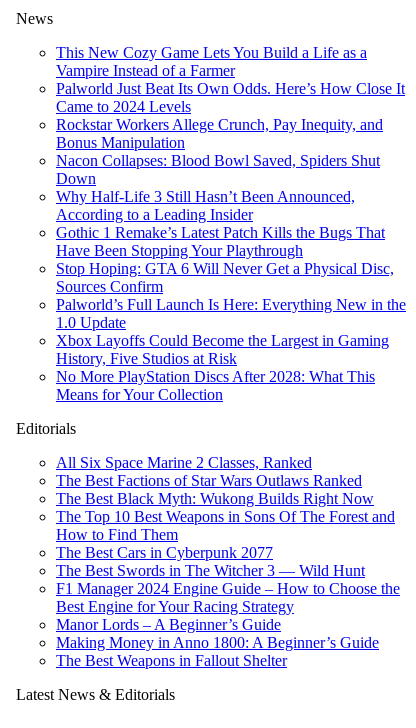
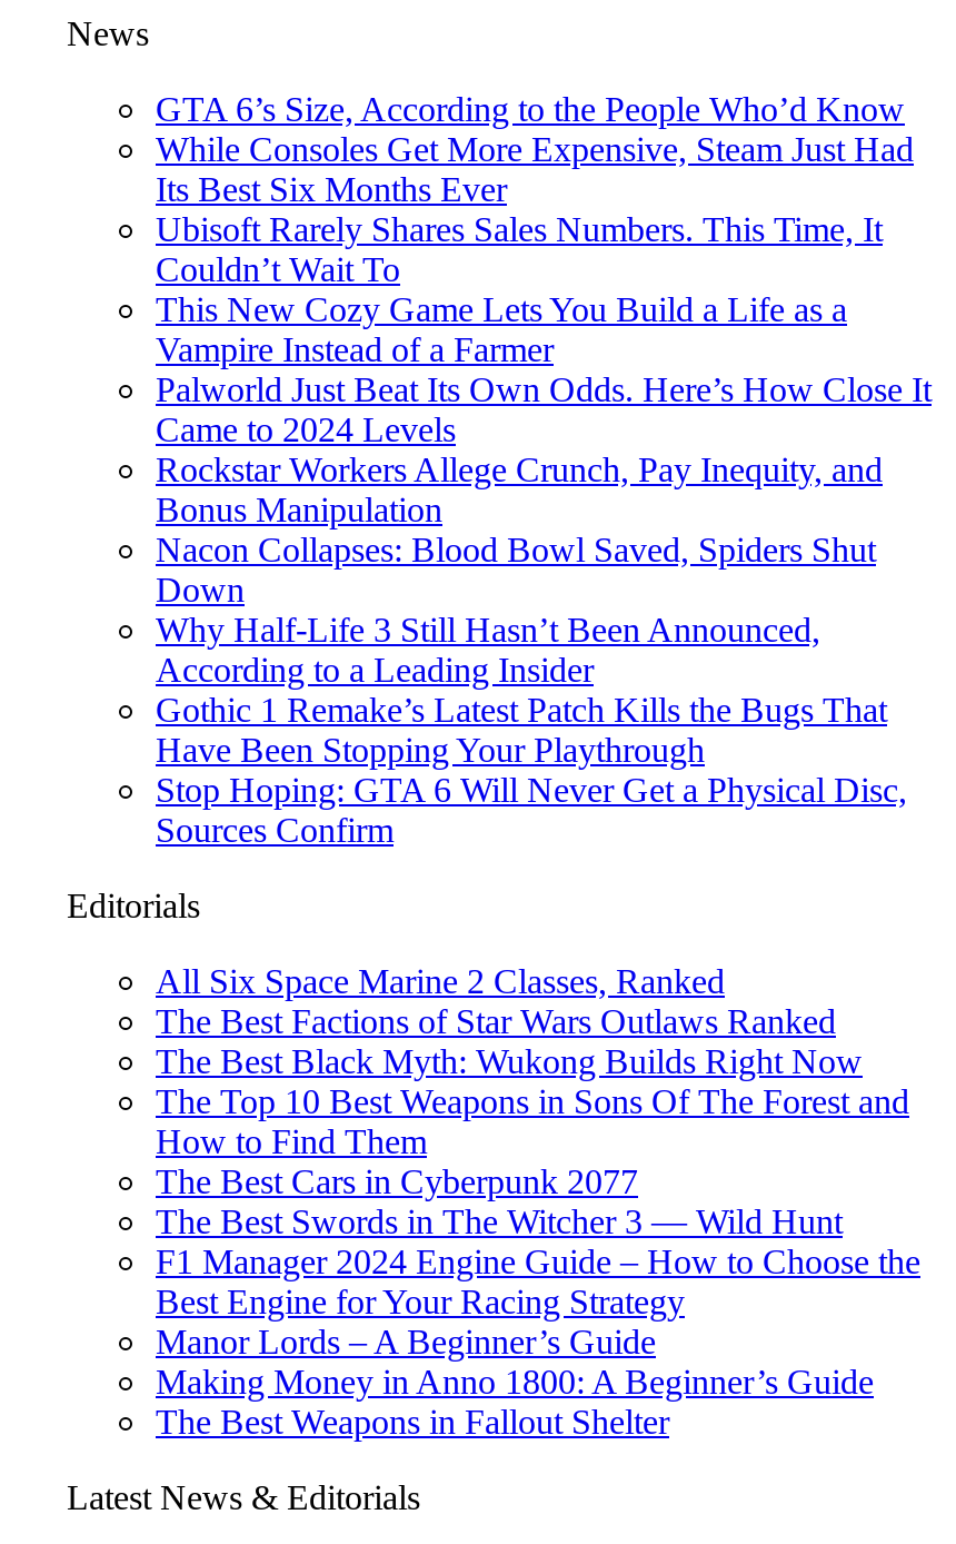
none -> [156,90,914,288] GTA 6’s Size, According to the People Who’d Know | While Consoles Get More Expensive, Steam Just Had | Its Best Six Months Ever | Ubisoft Rarely Shares Sales Numbers. This Time, It | Couldn’t Wait To
moved [56,44,405,295] -> [156,290,932,849]: This New Cozy Game Lets You Build a Life as a | Vampire Instead of a Farmer | Palworld Just Beat Its Own Odds. Here’s How Close It | ... | Stop Hoping: GTA 6 Will Never Get a Physical Disc, | Sources Confirm
[56,296,406,403] Palworld’s Full Launch Is Here: Everything New in the | 1.0 Update | Xbox Layoffs Could Become the Largest in Gaming | History, Five Studios at Risk | No More PlayStation Discs After 2028: What This | Means for Your Collection -> none

